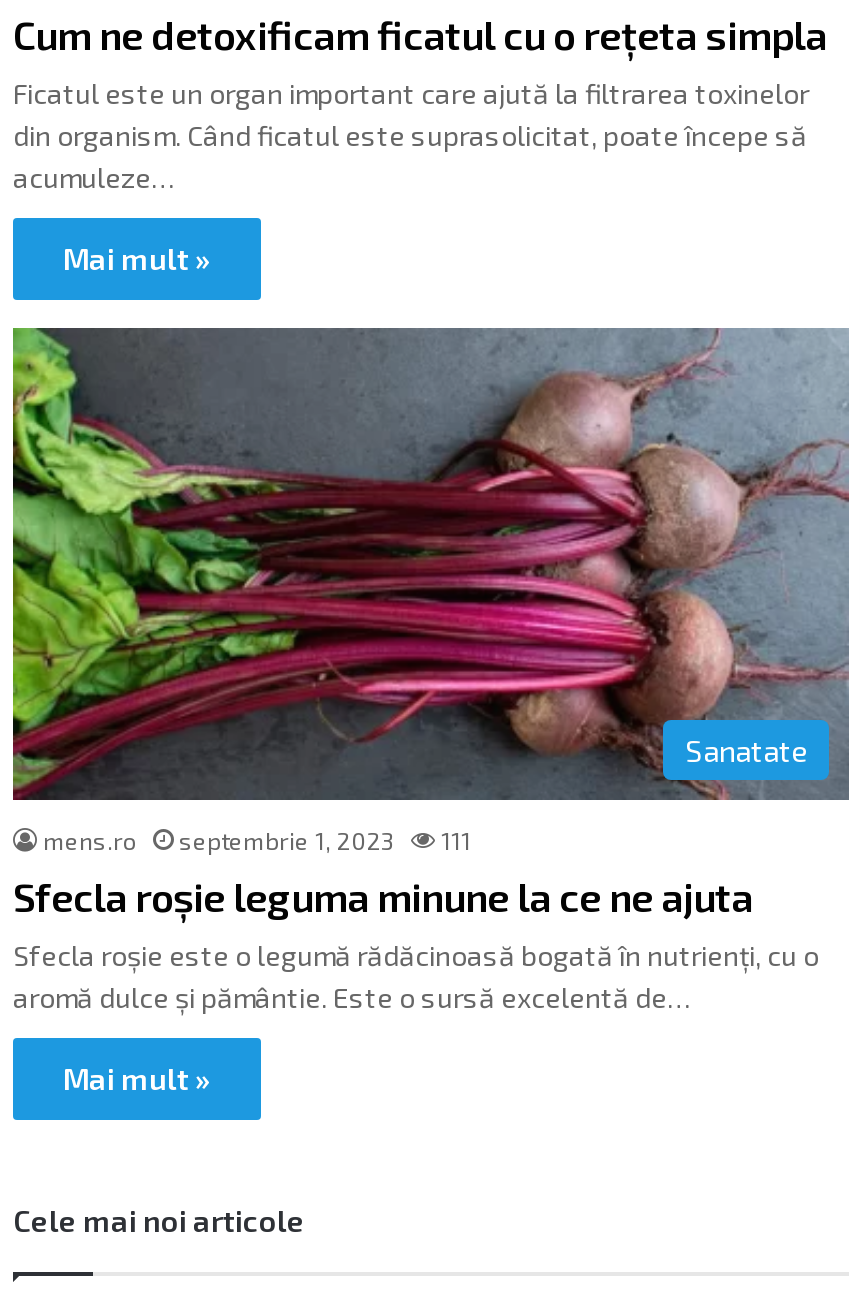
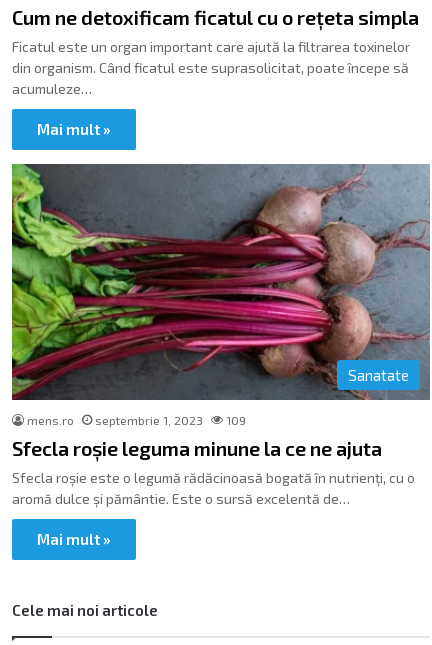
[43,826,471,854] mens.ro septembrie 1, 2023 111 -> [27,413,246,427] mens.ro septembrie 1, 2023 109

